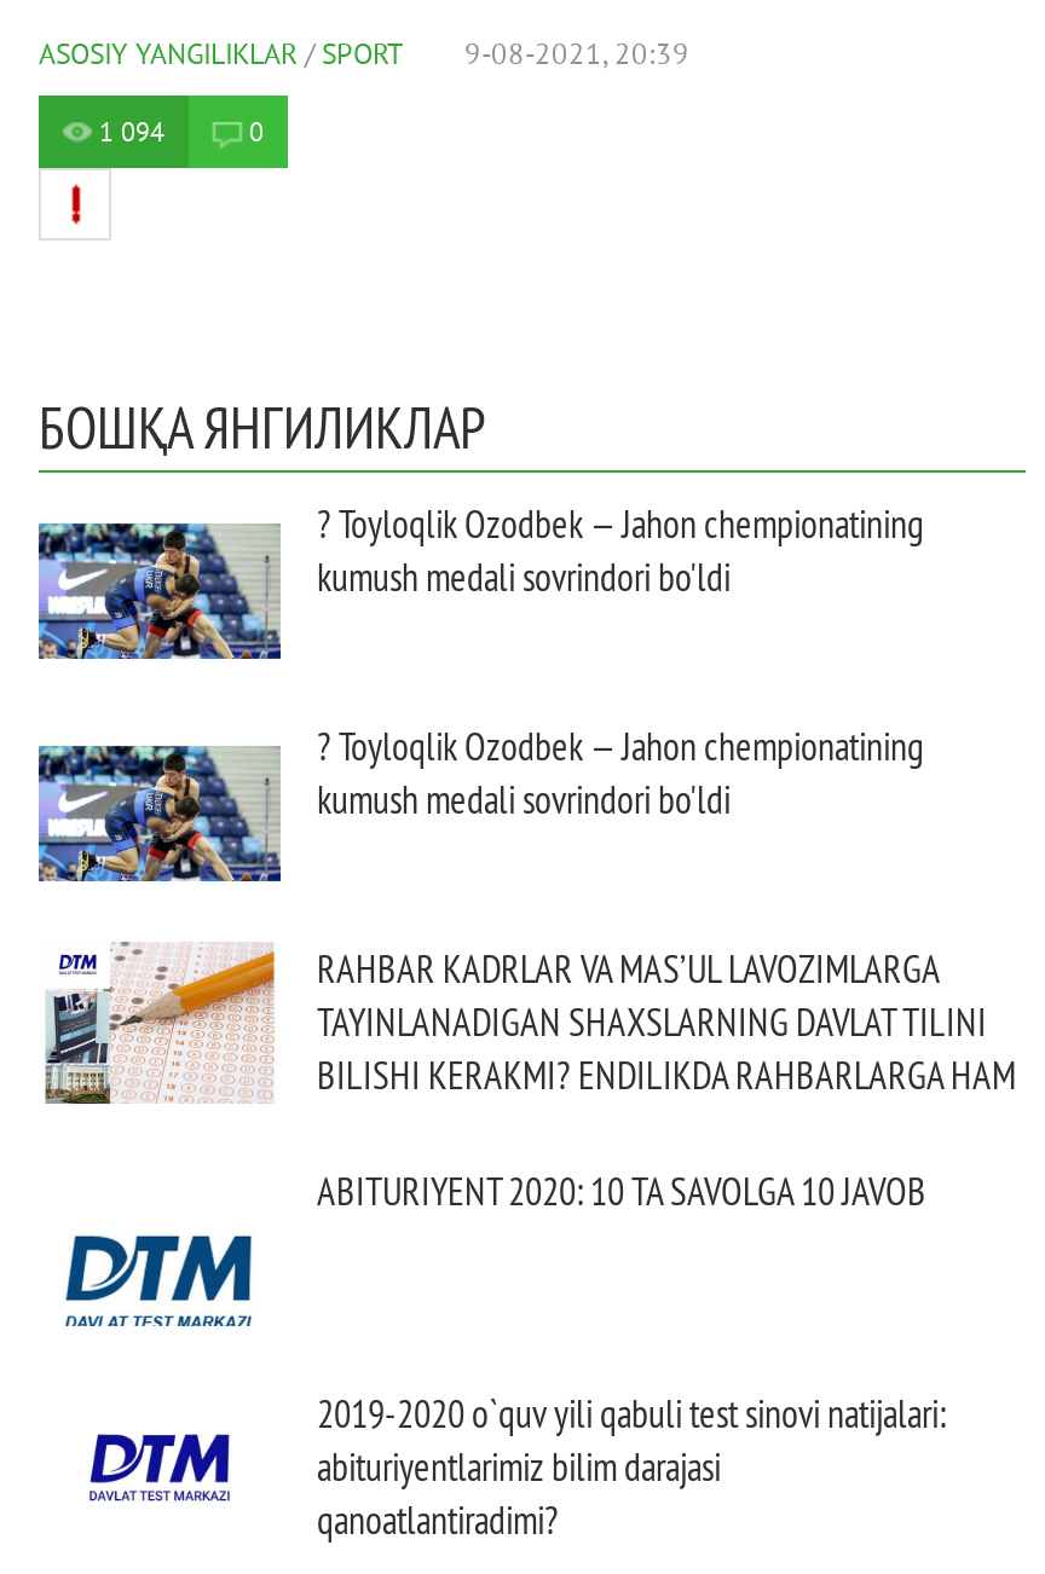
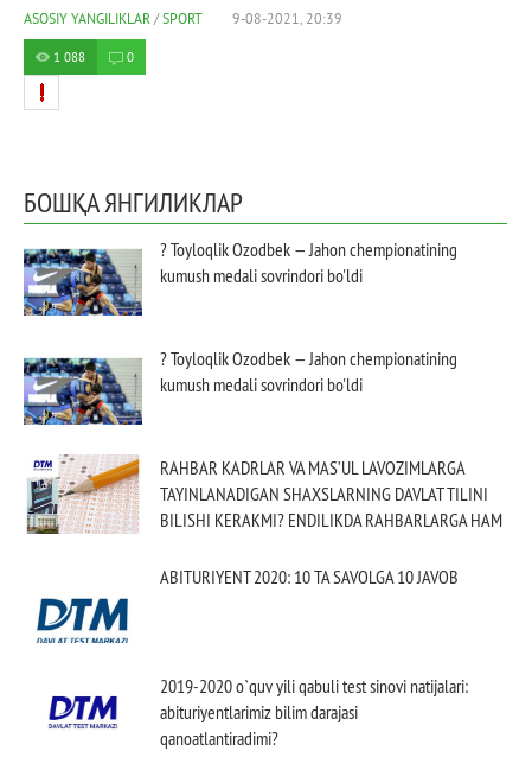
[99,117,164,151] 1 094 -> [53,50,85,66] 1 088

